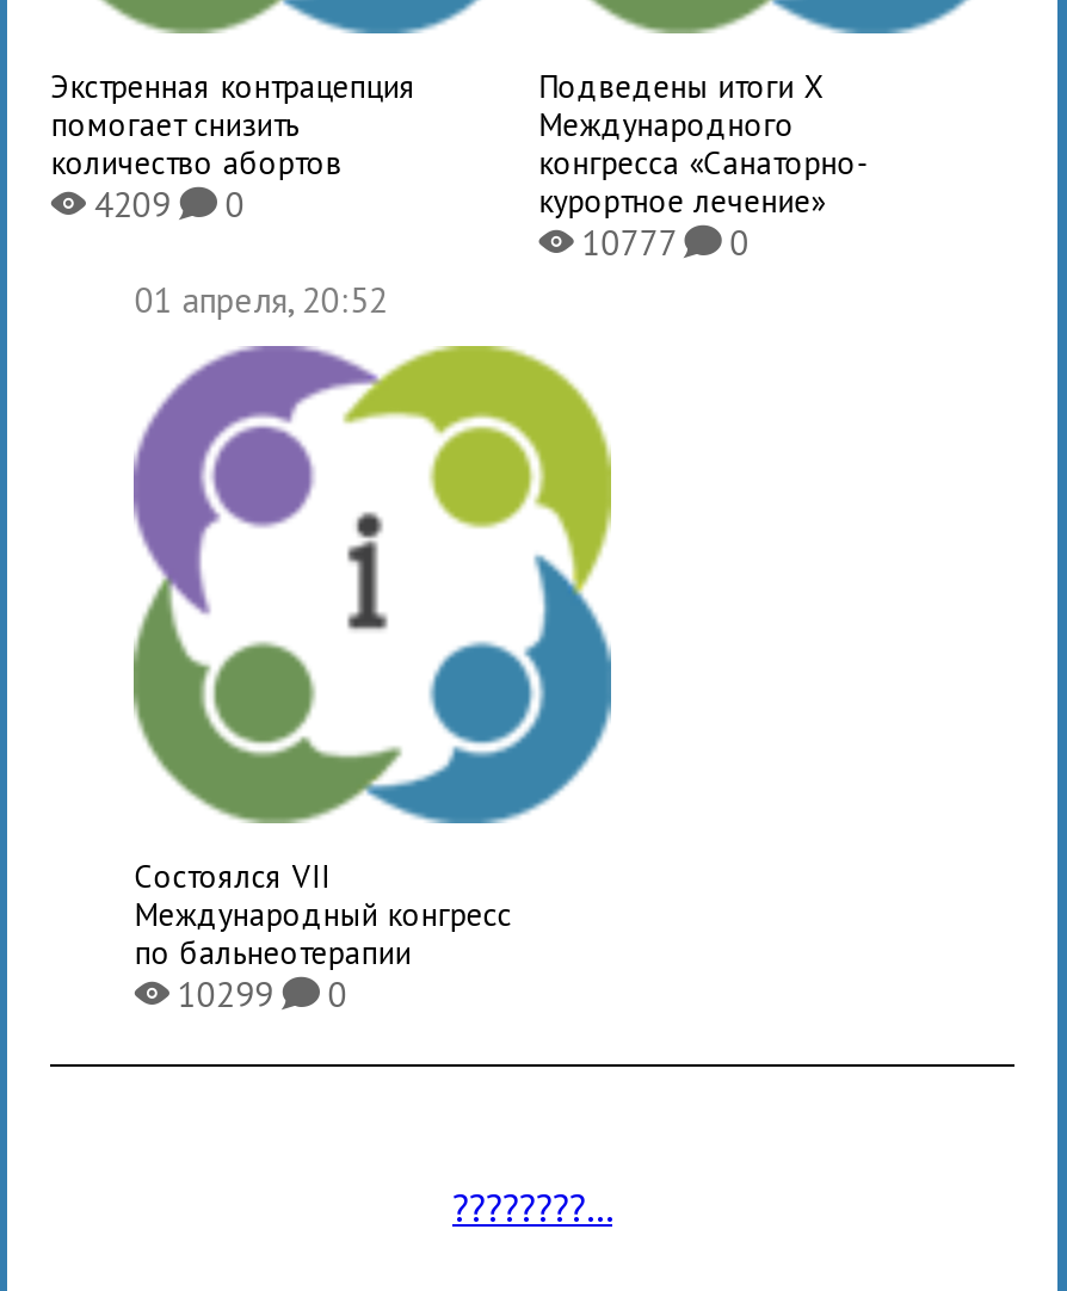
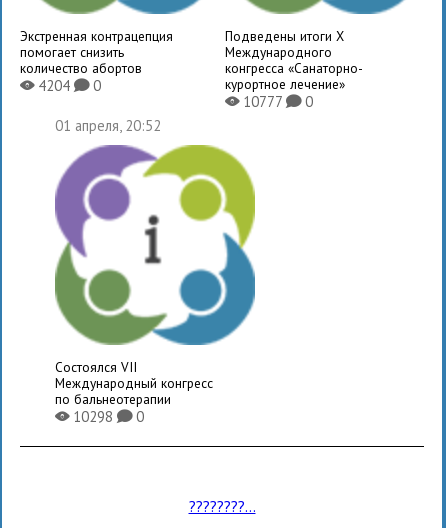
[51,180,244,226] X 4209 K 0 -> [20,75,101,94] X 4204 K 0
[135,970,347,1015] X 10299 K 0 -> [55,406,144,425] X 10298 K 0

